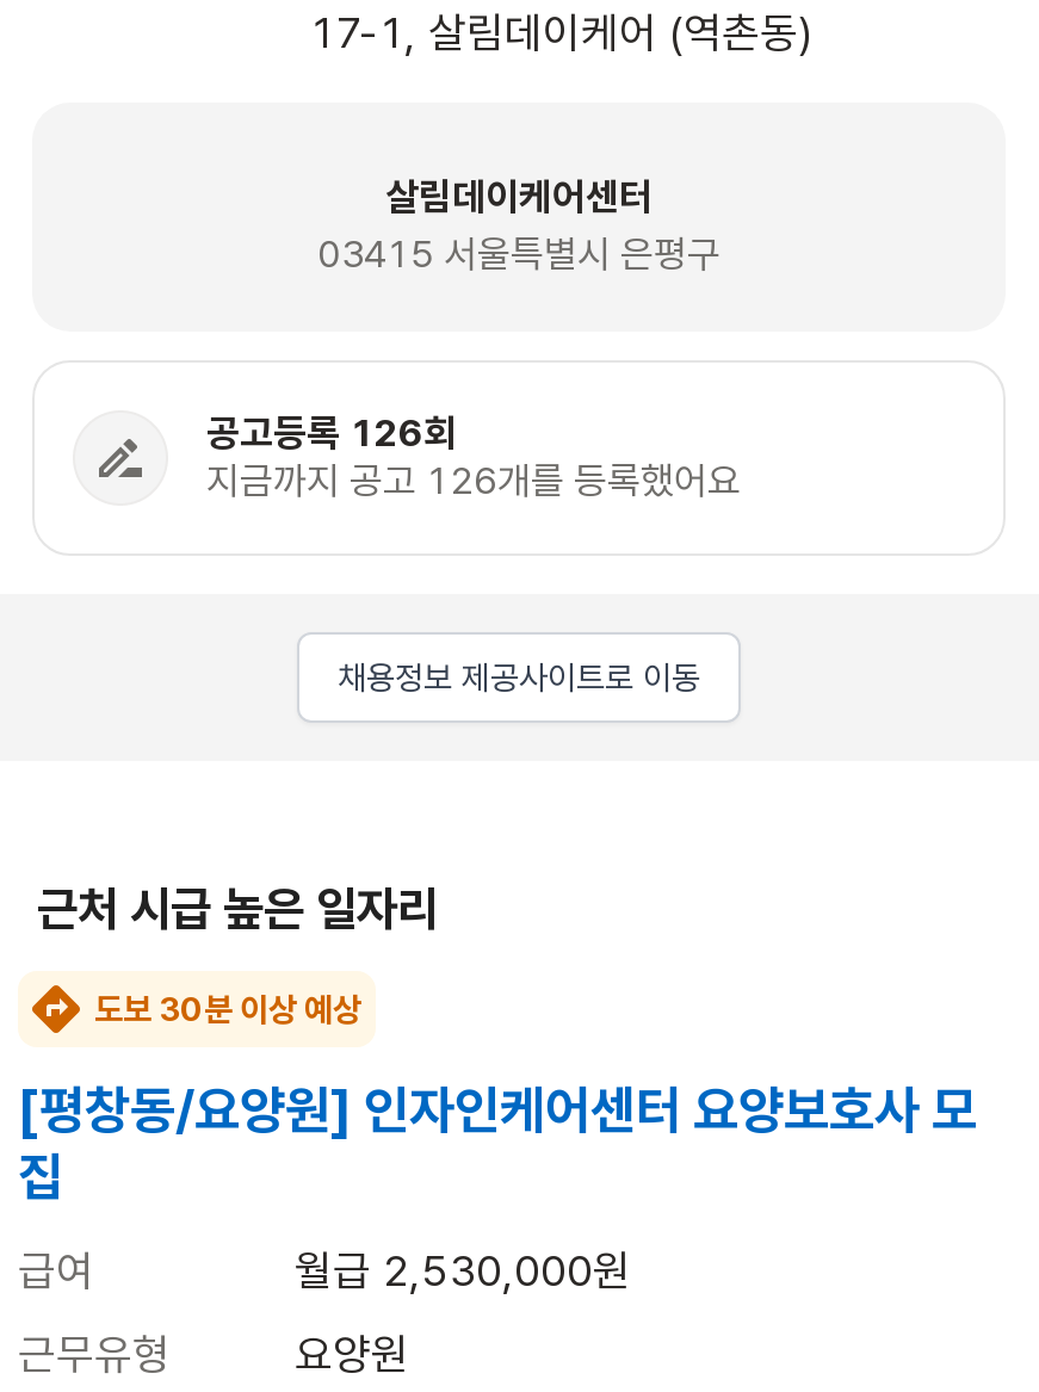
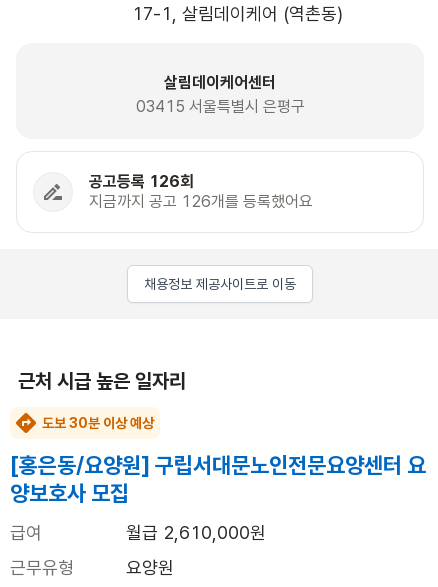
[18,1079,977,1208] [평창동/요양원] 인자인케어센터 요양보호사 모 | 집 -> [10,452,426,506] [홍은동/요양원] 구립서대문노인전문요양센터 요 | 양보호사 모집
[295,1246,631,1296] 월급 2,530,000원 -> [126,522,266,543] 월급 2,610,000원

